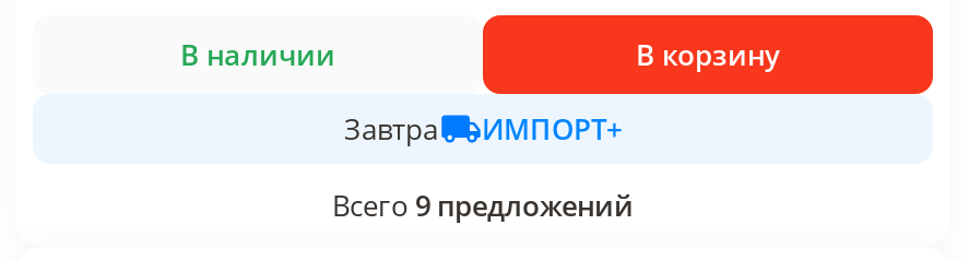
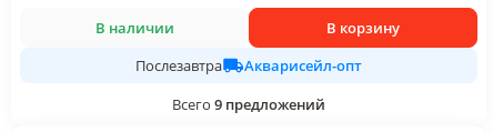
[344,108,622,149] Завтра | ИМПОРТ+ -> [135,55,362,75] Послезавтра | Акварисейл-опт

